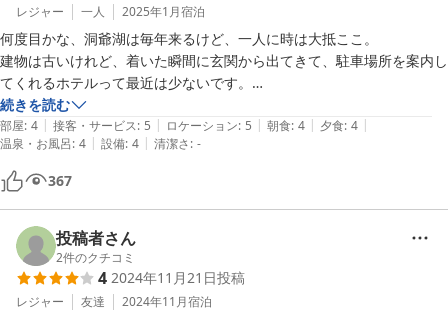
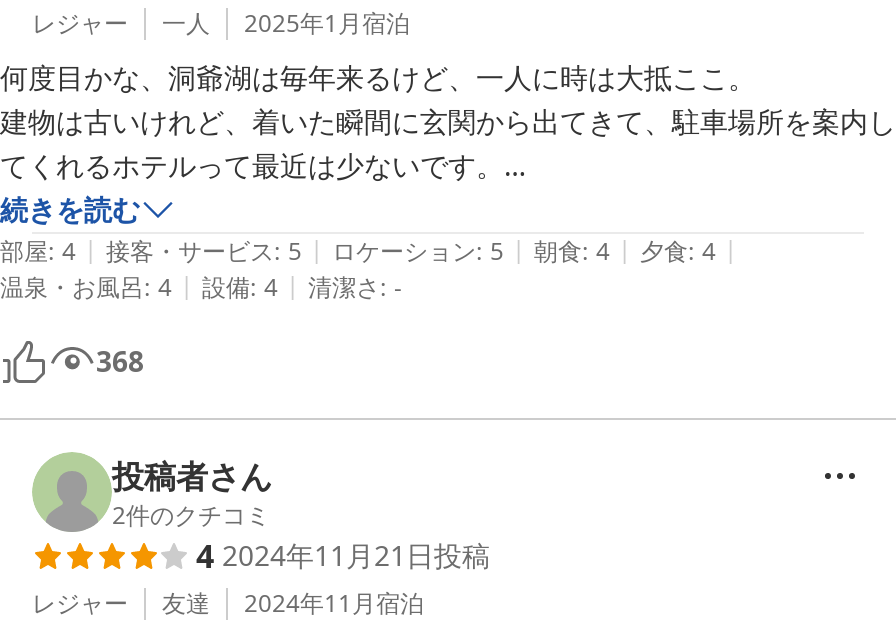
[48,171,72,190] 367 -> [96,342,144,380] 368

